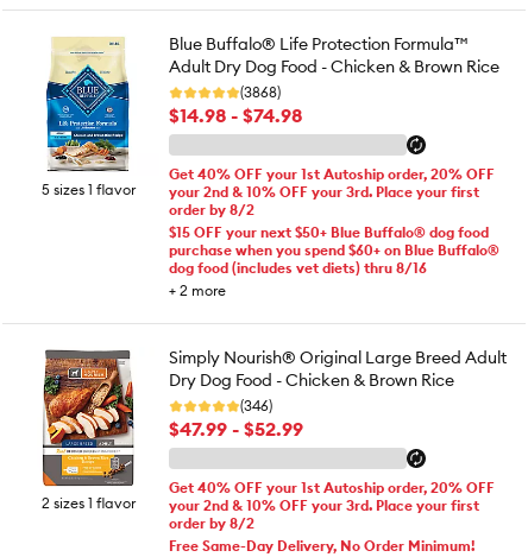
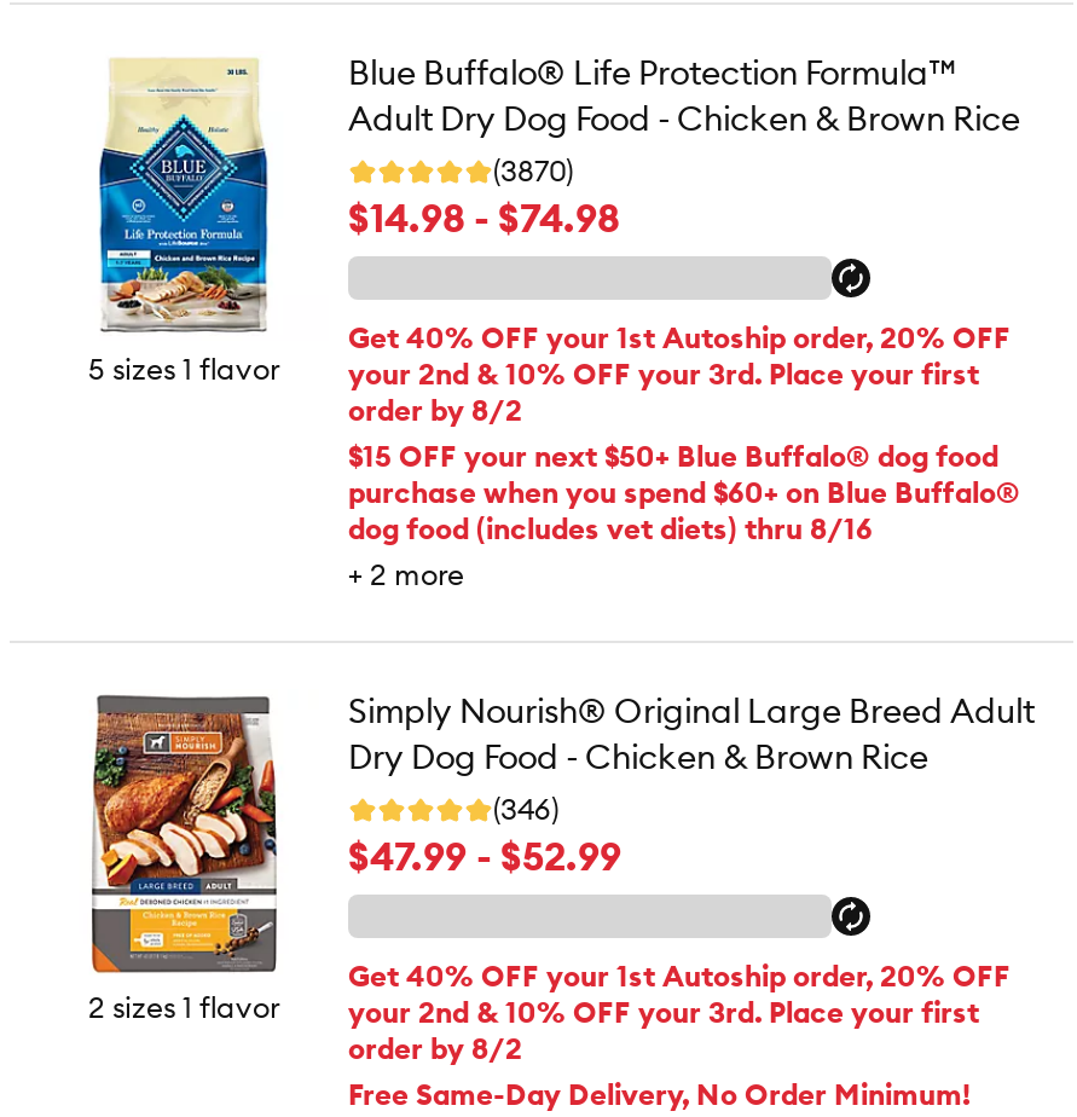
[240,83,281,101] (3868) -> [493,152,573,189] (3870)

